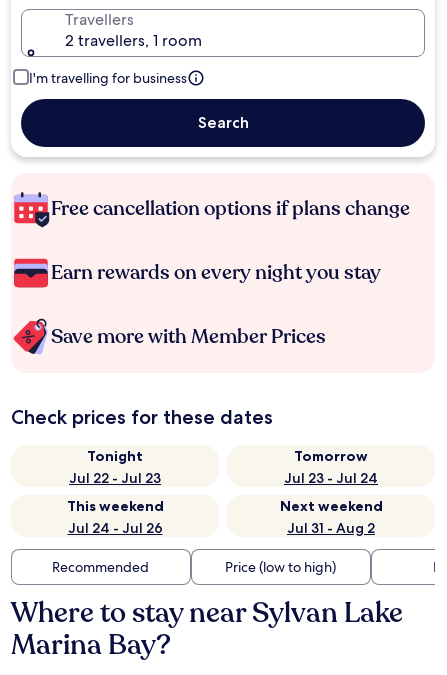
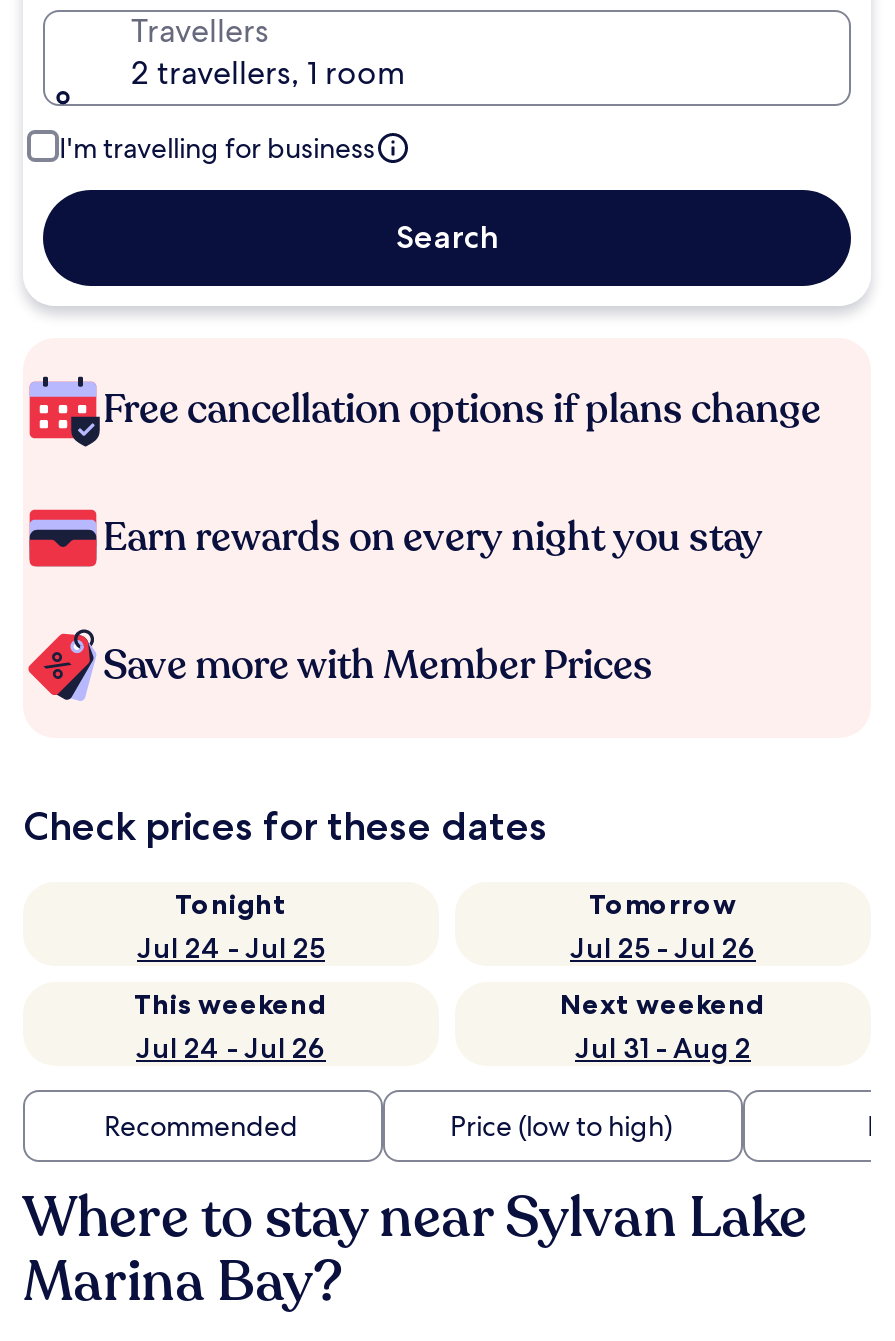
[69,469,161,487] Jul 22 - Jul 23 -> [137,930,325,966] Jul 24 - Jul 25
[284,469,378,487] Jul 23 - Jul 24 -> [570,930,756,966] Jul 25 - Jul 26

